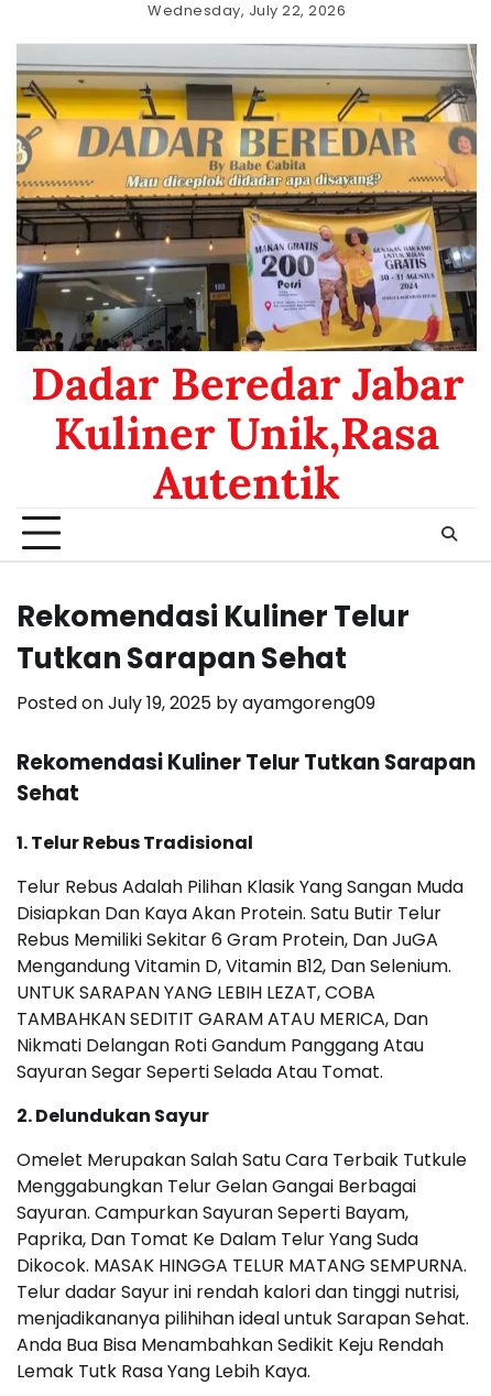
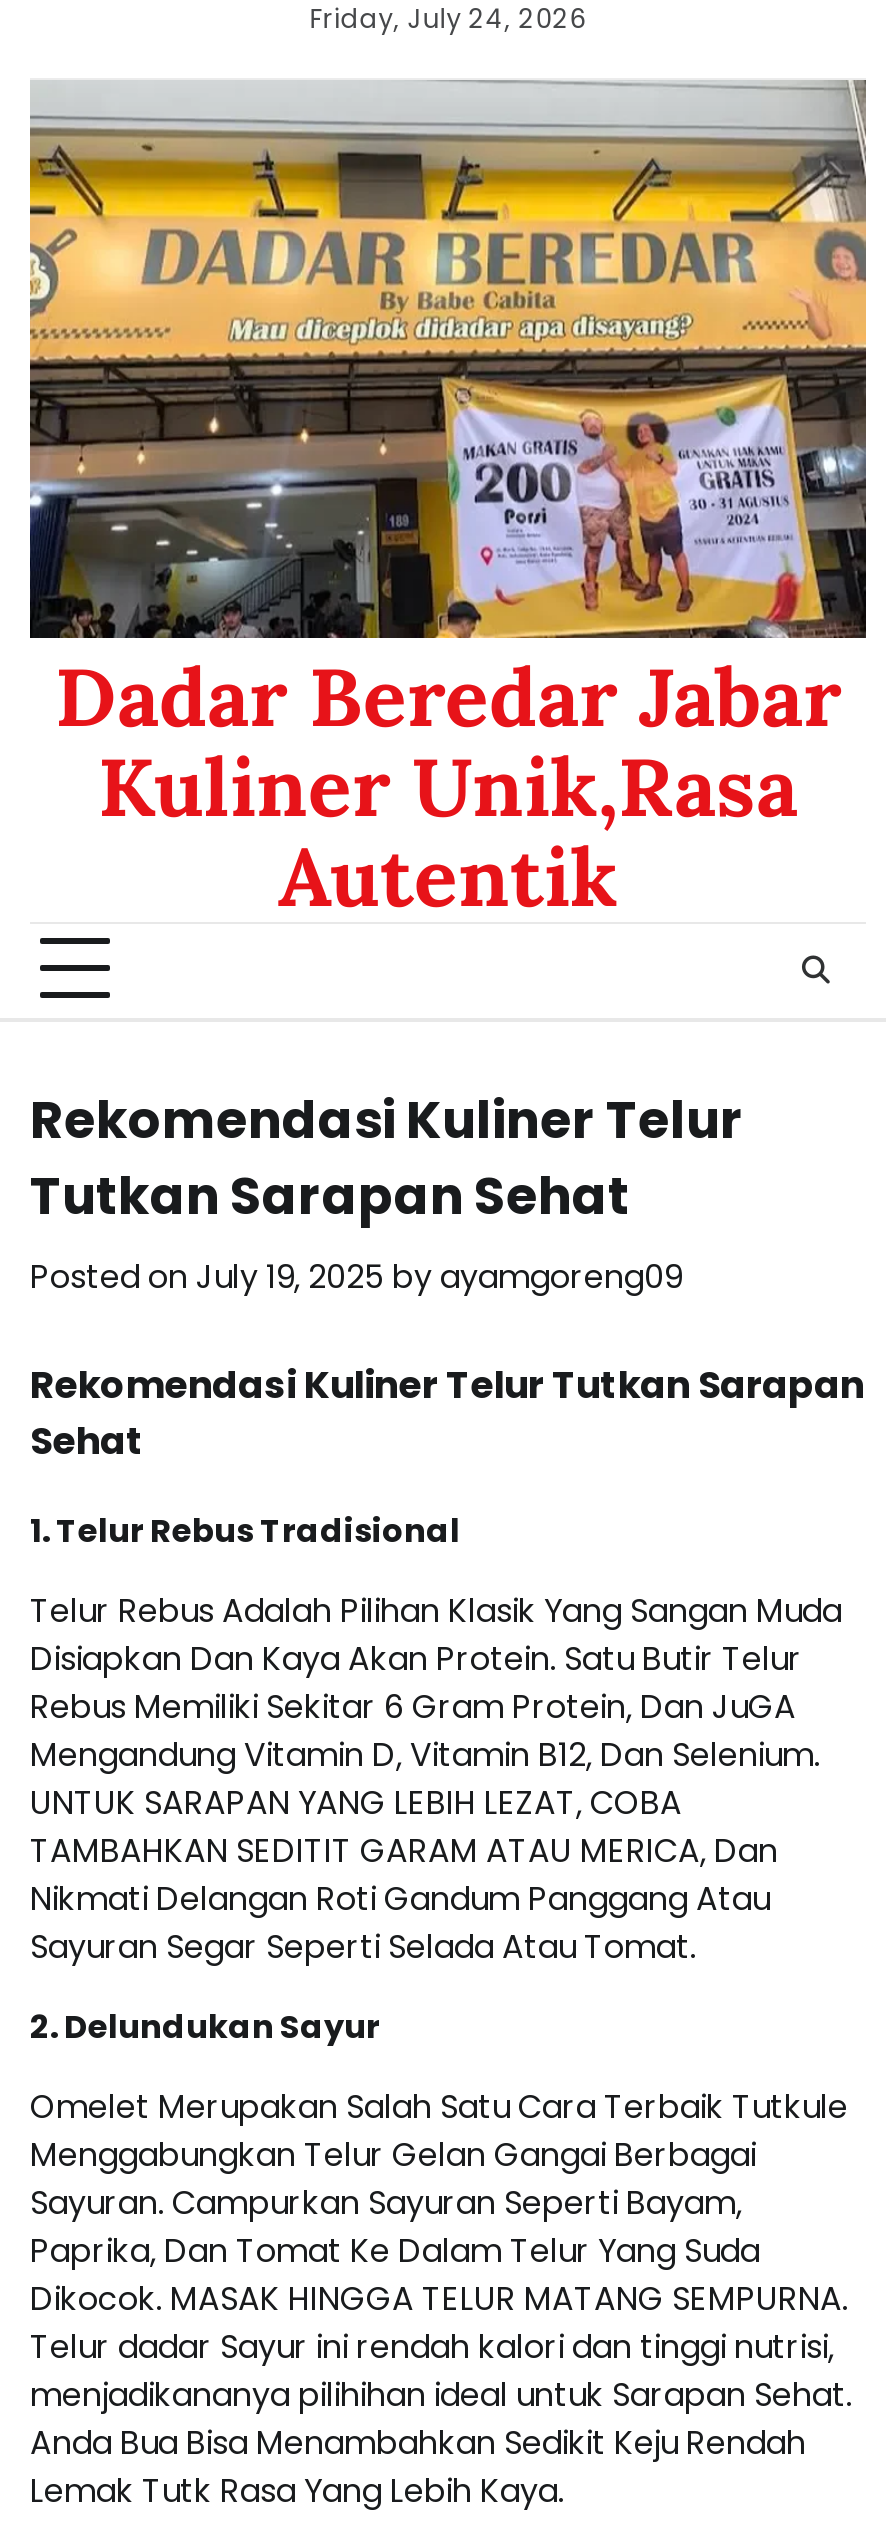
[148,0,346,21] Wednesday, July 22, 2026 -> [310,0,586,38] Friday, July 24, 2026

